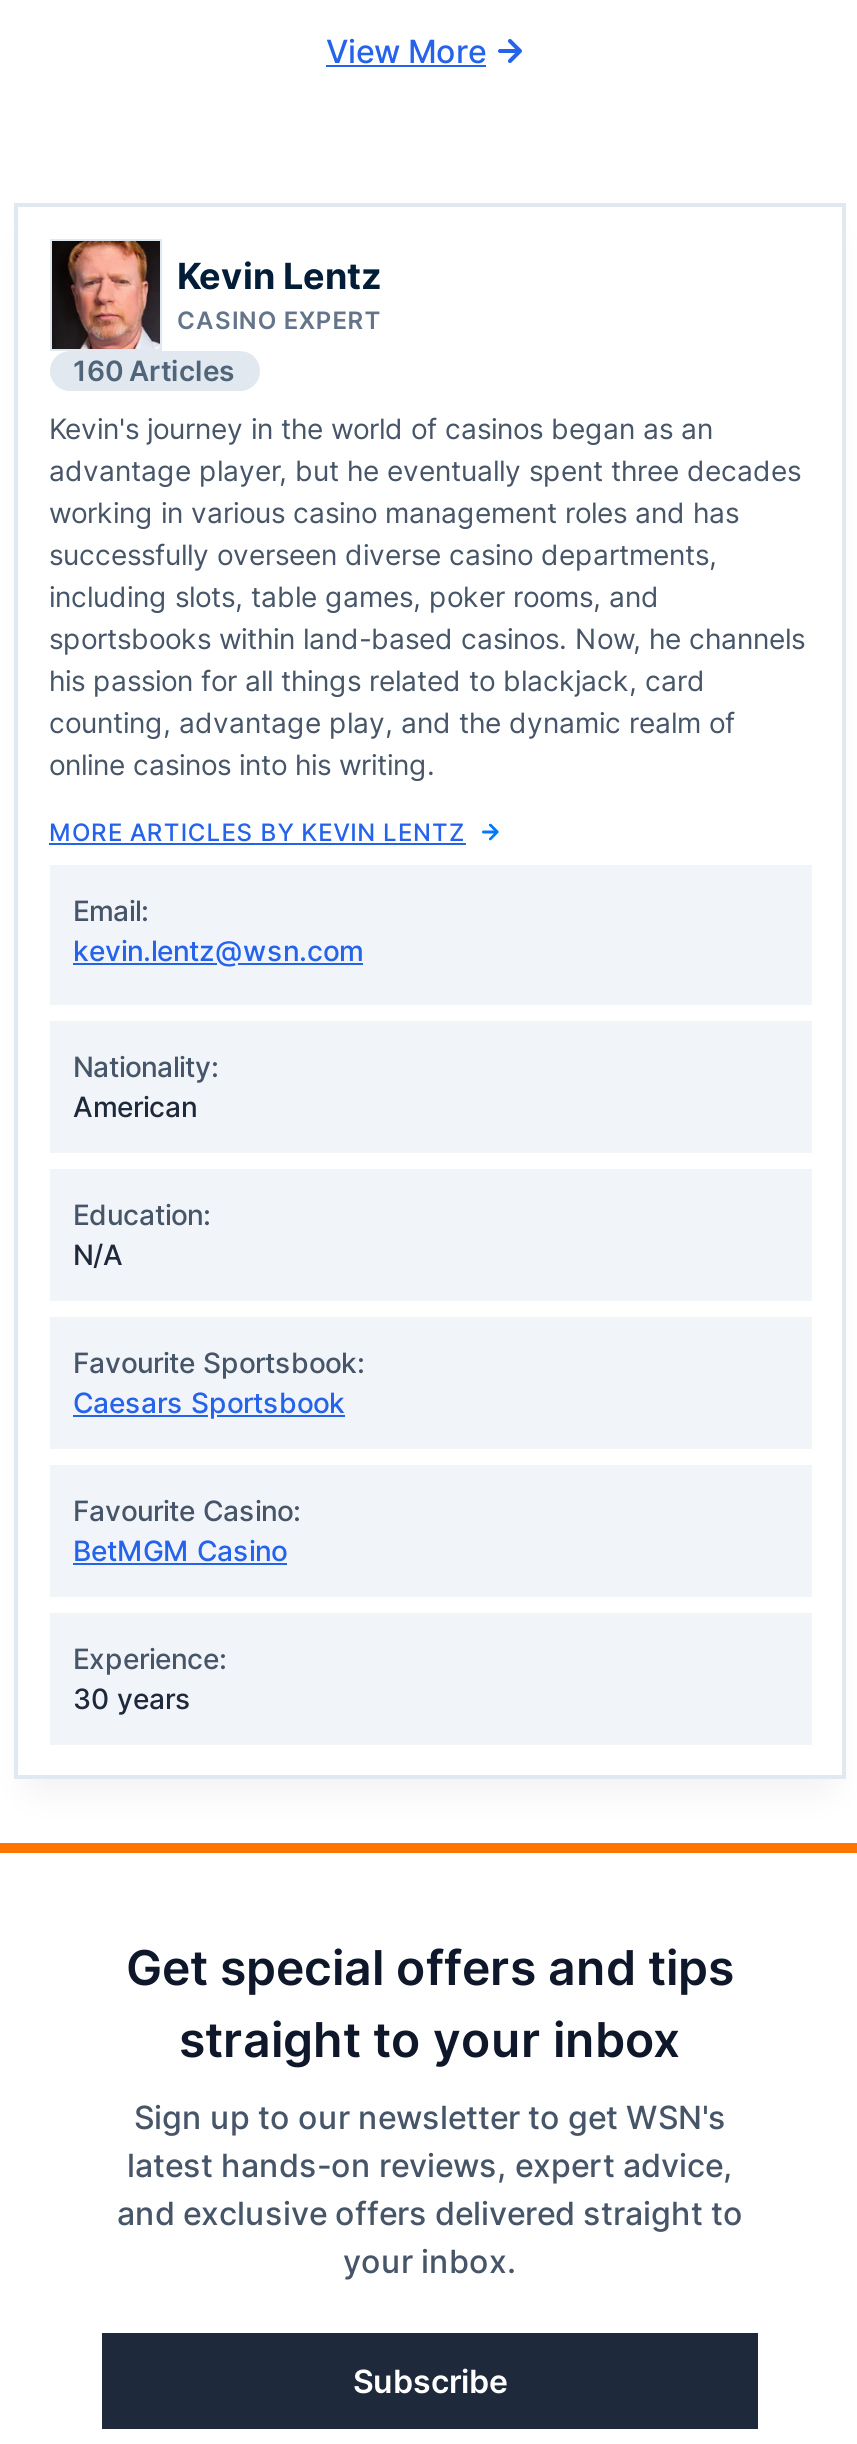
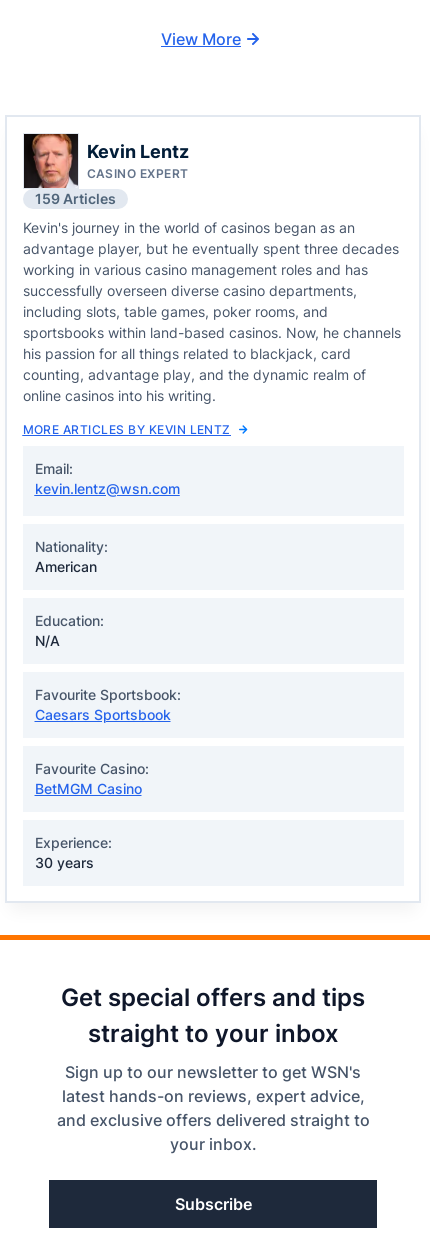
[73,352,235,386] 160 Articles -> [34,189,115,206] 159 Articles

